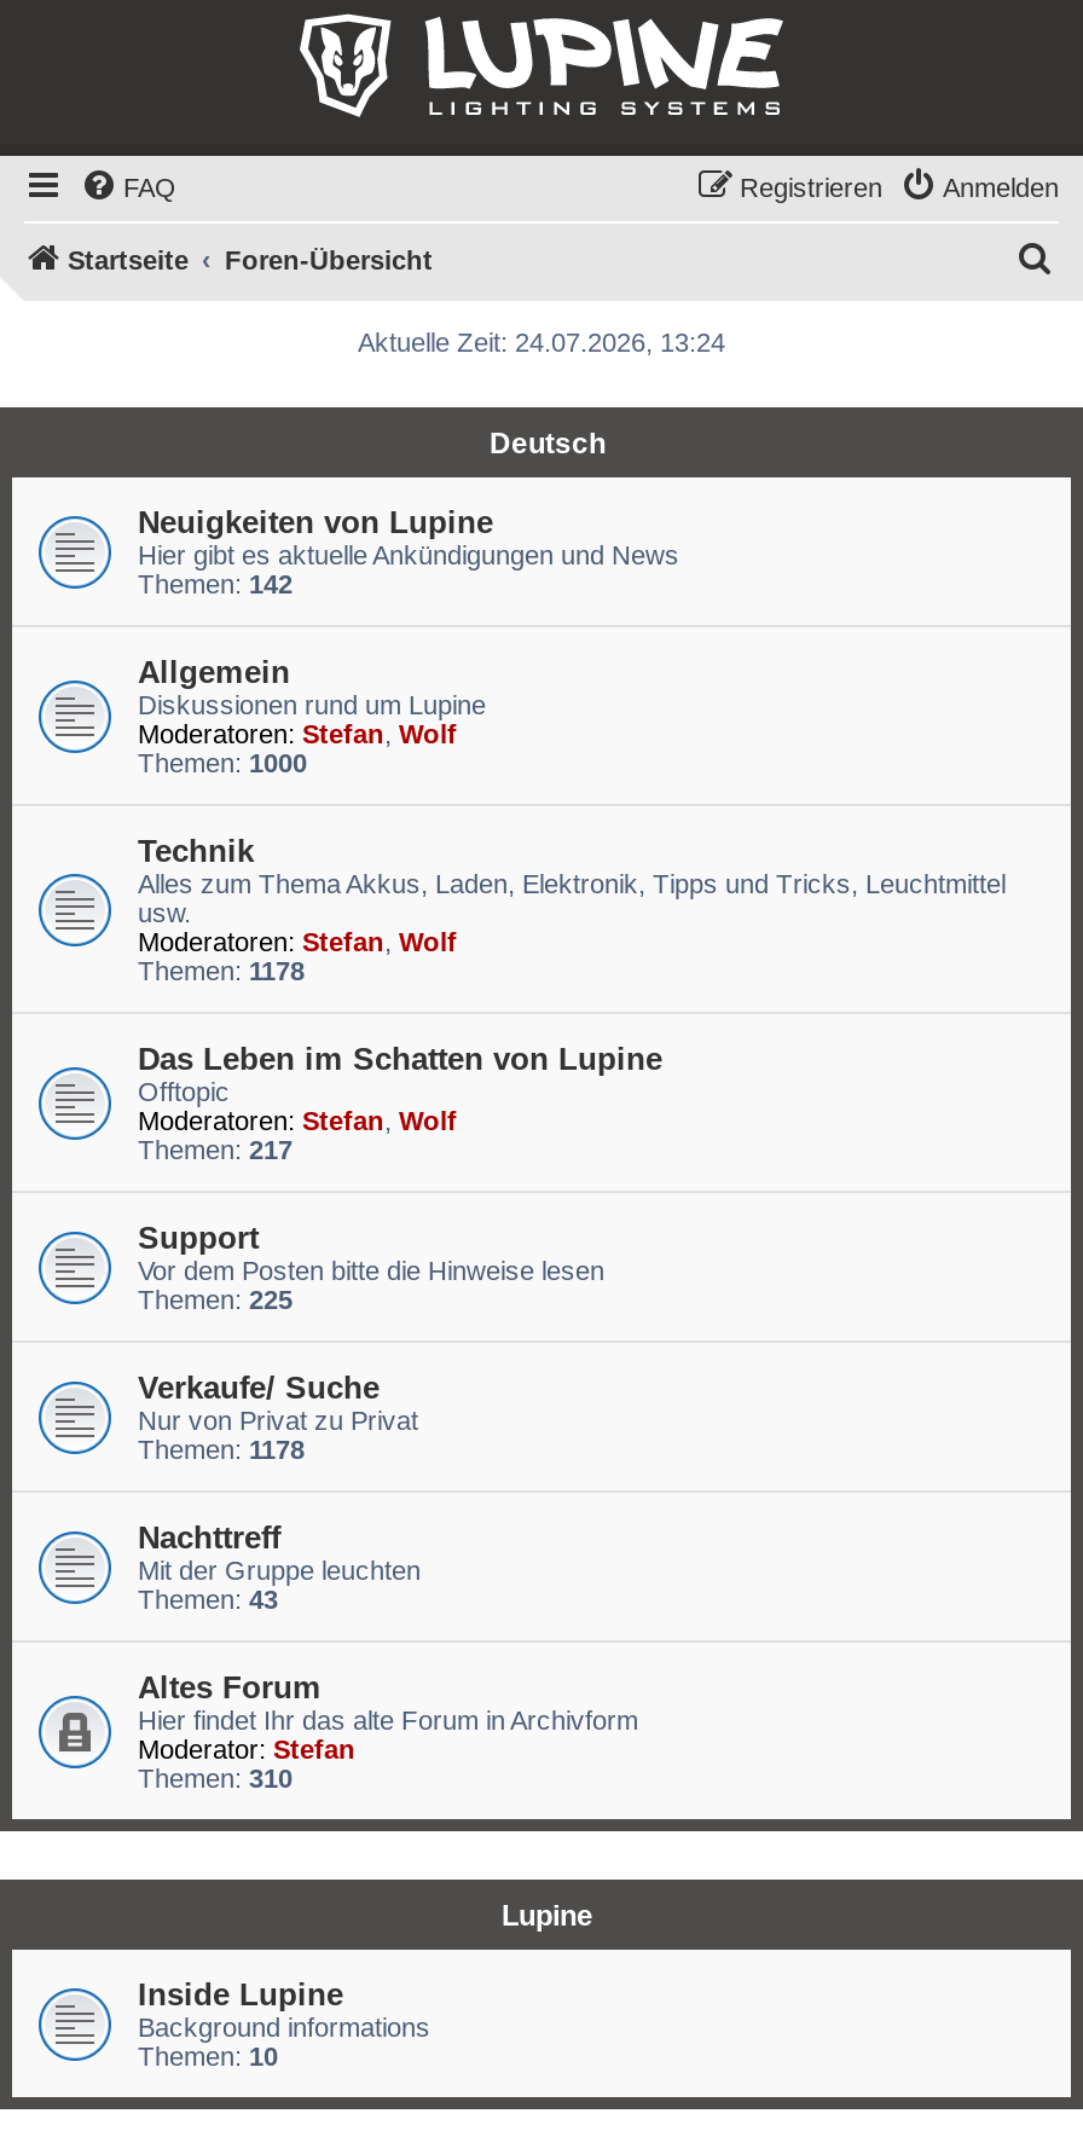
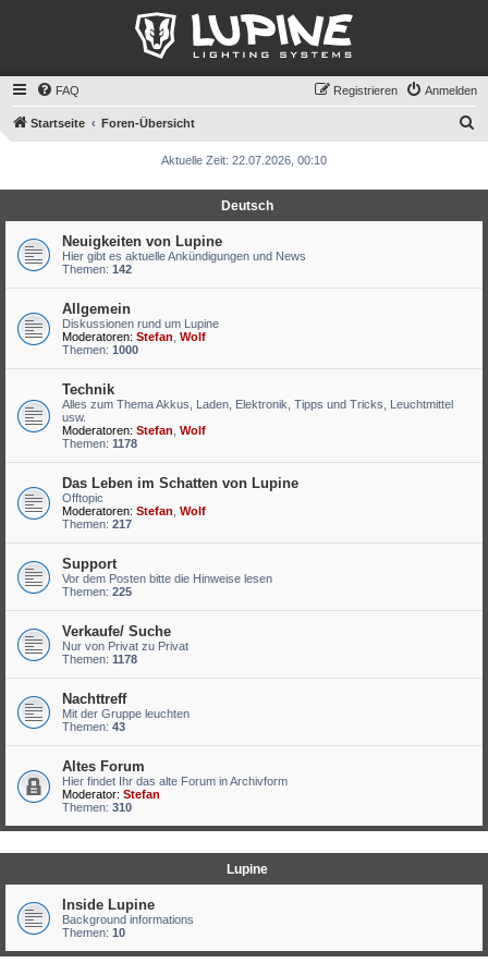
[358,328,725,357] Aktuelle Zeit: 24.07.2026, 13:24 -> [161,154,327,167] Aktuelle Zeit: 22.07.2026, 00:10

